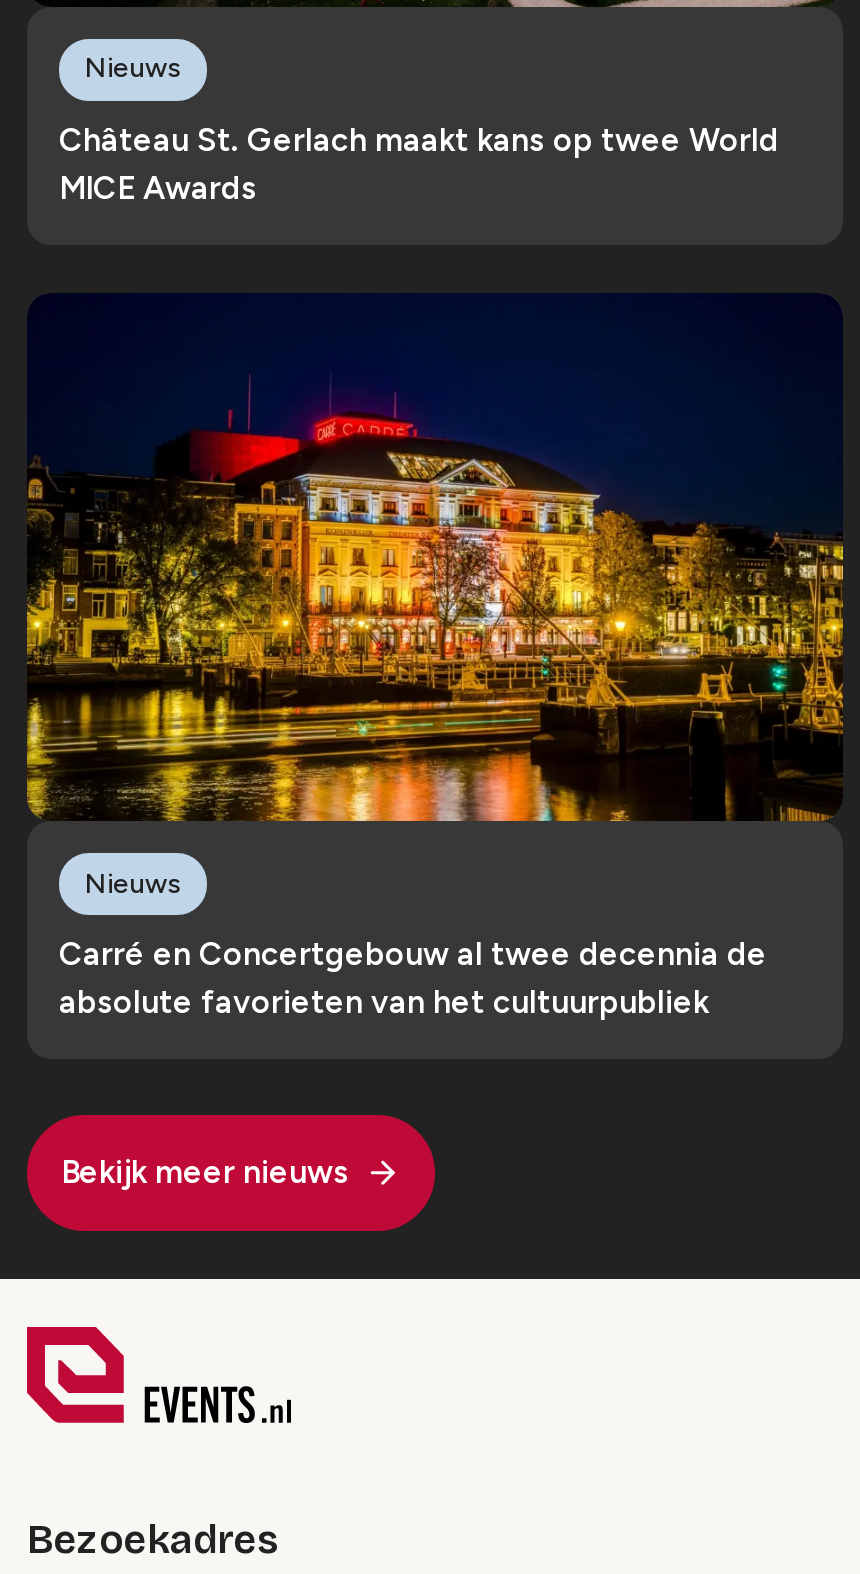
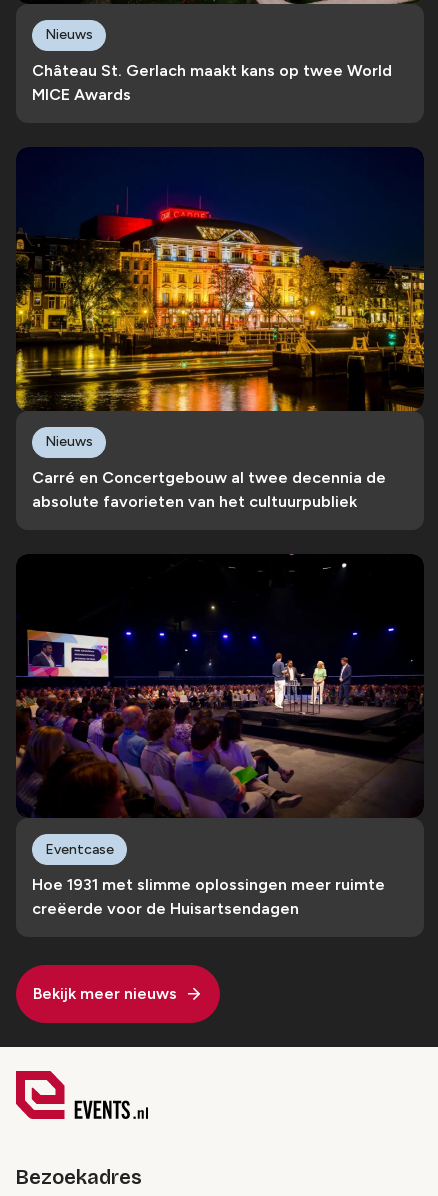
none -> [16,554,424,858] [image] | Eventcase
none -> [32,875,385,918] Hoe 1931 met slimme oplossingen meer ruimte | creëerde voor de Huisartsendagen

